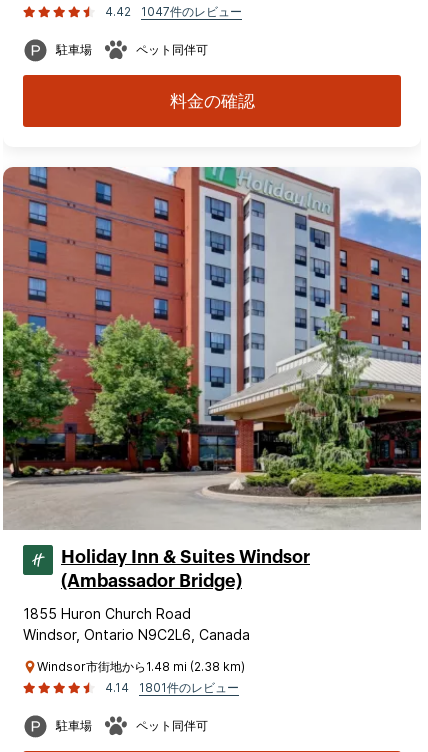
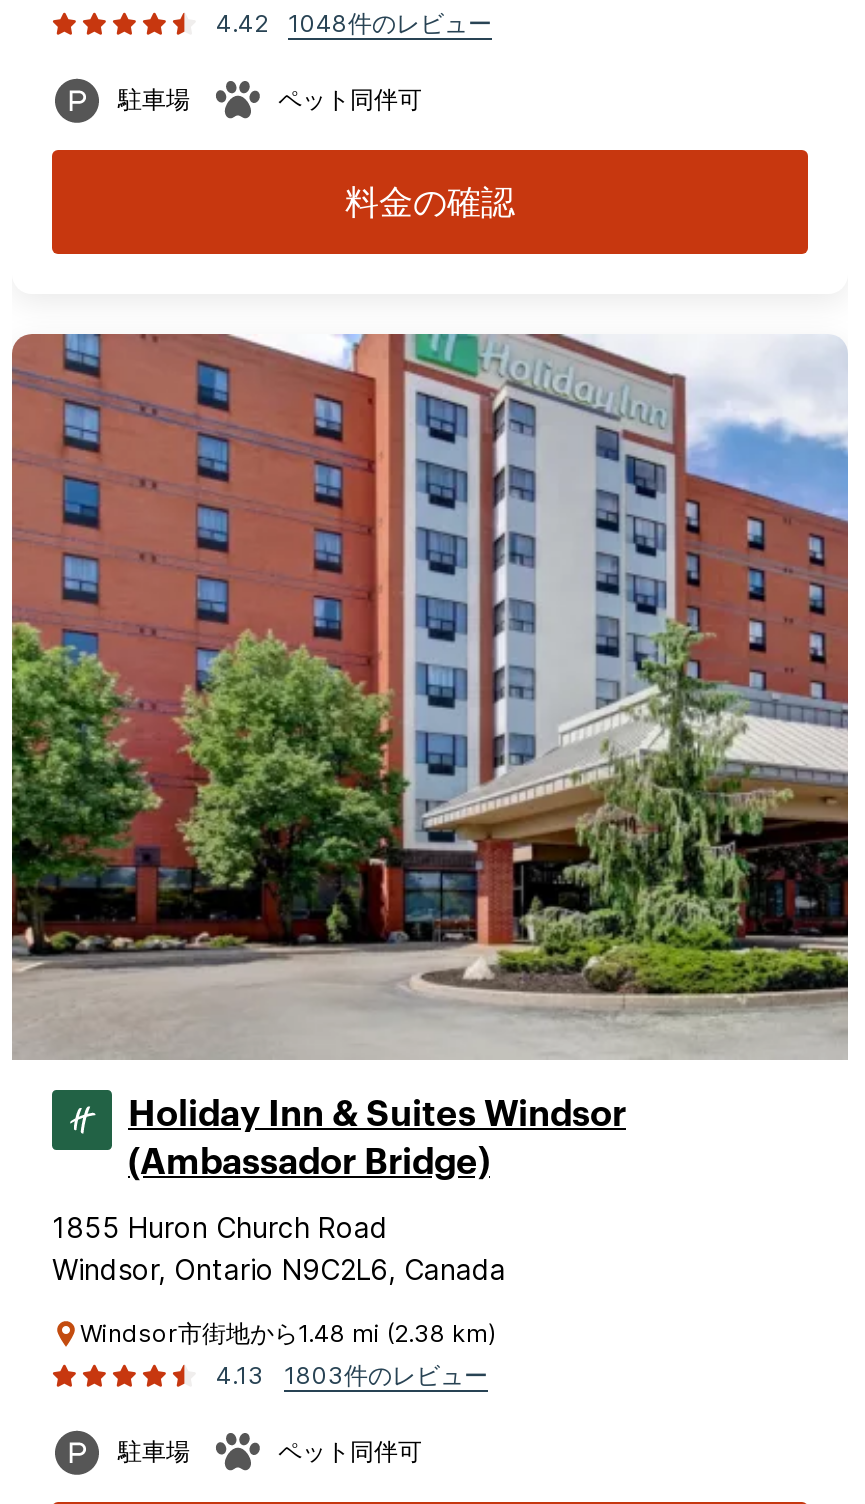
[141,4,242,19] 1047件のレビュー -> [288,8,492,38] 1048件のレビュー
[105,680,129,695] 4.14 -> [216,1360,264,1390] 4.13
[139,680,239,695] 1801件のレビュー -> [284,1360,488,1390] 1803件のレビュー

